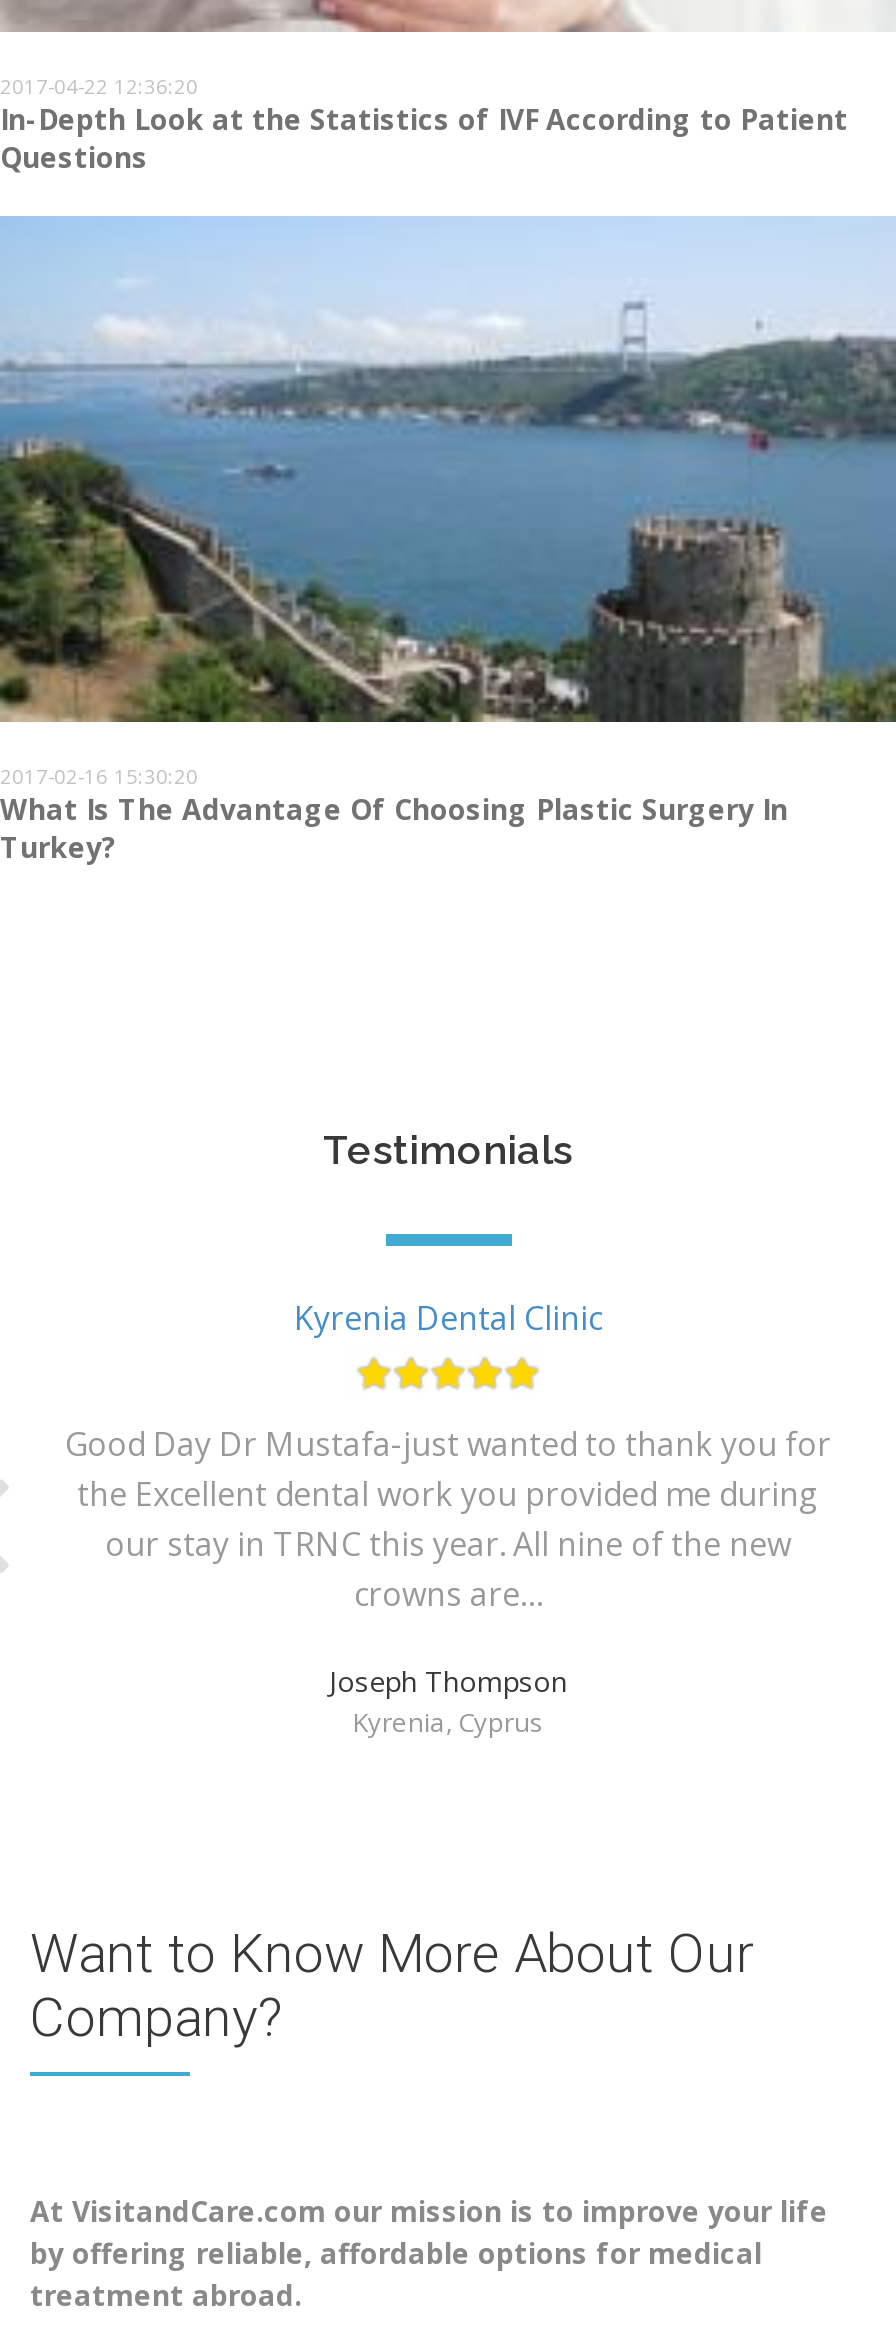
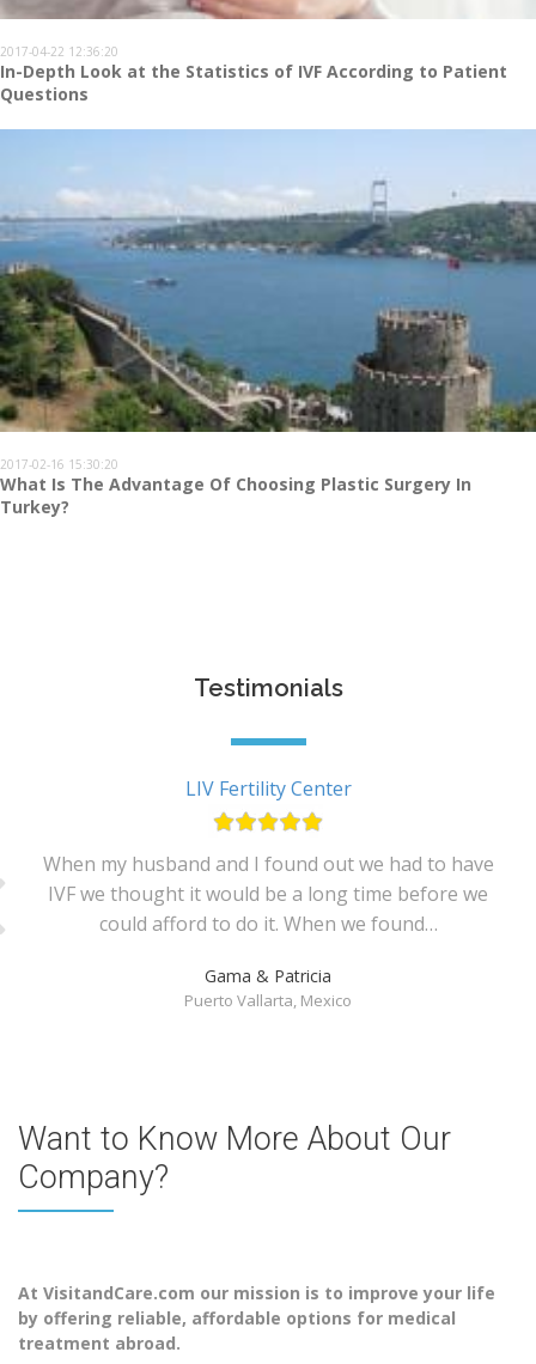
[294,1296,602,1340] Kyrenia Dental Clinic -> [185,775,351,801] LIV Fertility Center
[65,1422,831,1616] Good Day Dr Mustafa-just wanted to thank you for | the Excellent dental work you provided me during | our stay in TRNC this year. All nine of the new | crowns are… -> [42,850,494,937] When my husband and I found out we had to have | IVF we thought it would be a long time before we | could afford to do it. When we found…
[329,1662,567,1740] Joseph Thompson | Kyrenia, Cyprus -> [184,964,352,1011] Gama & Patricia | Puerto Vallarta, Mexico

